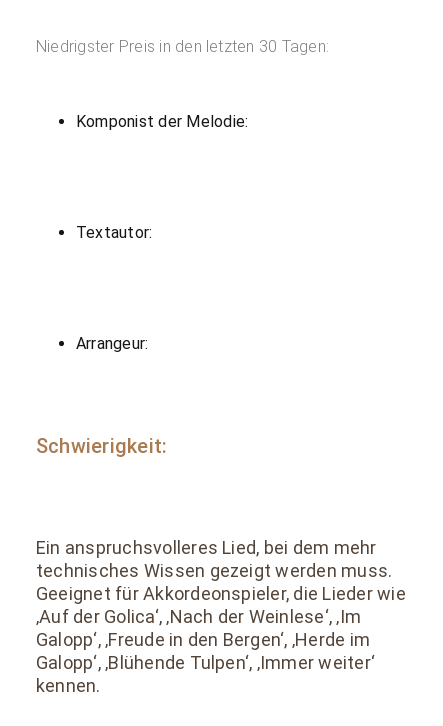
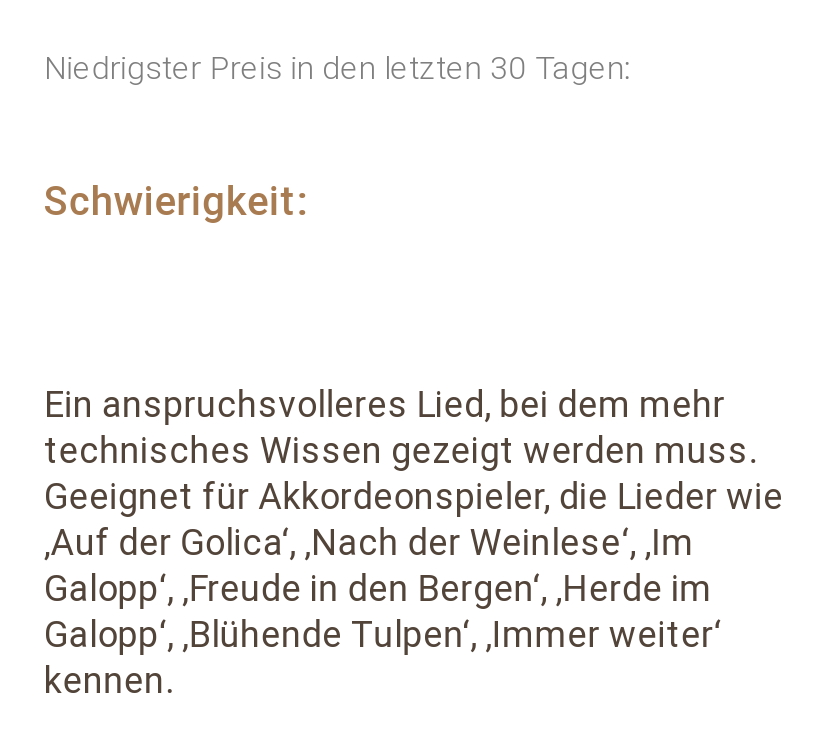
[76,112,248,131] Komponist der Melodie: -> none
[76,223,152,242] Textautor: -> none
[76,334,148,353] Arrangeur: -> none

